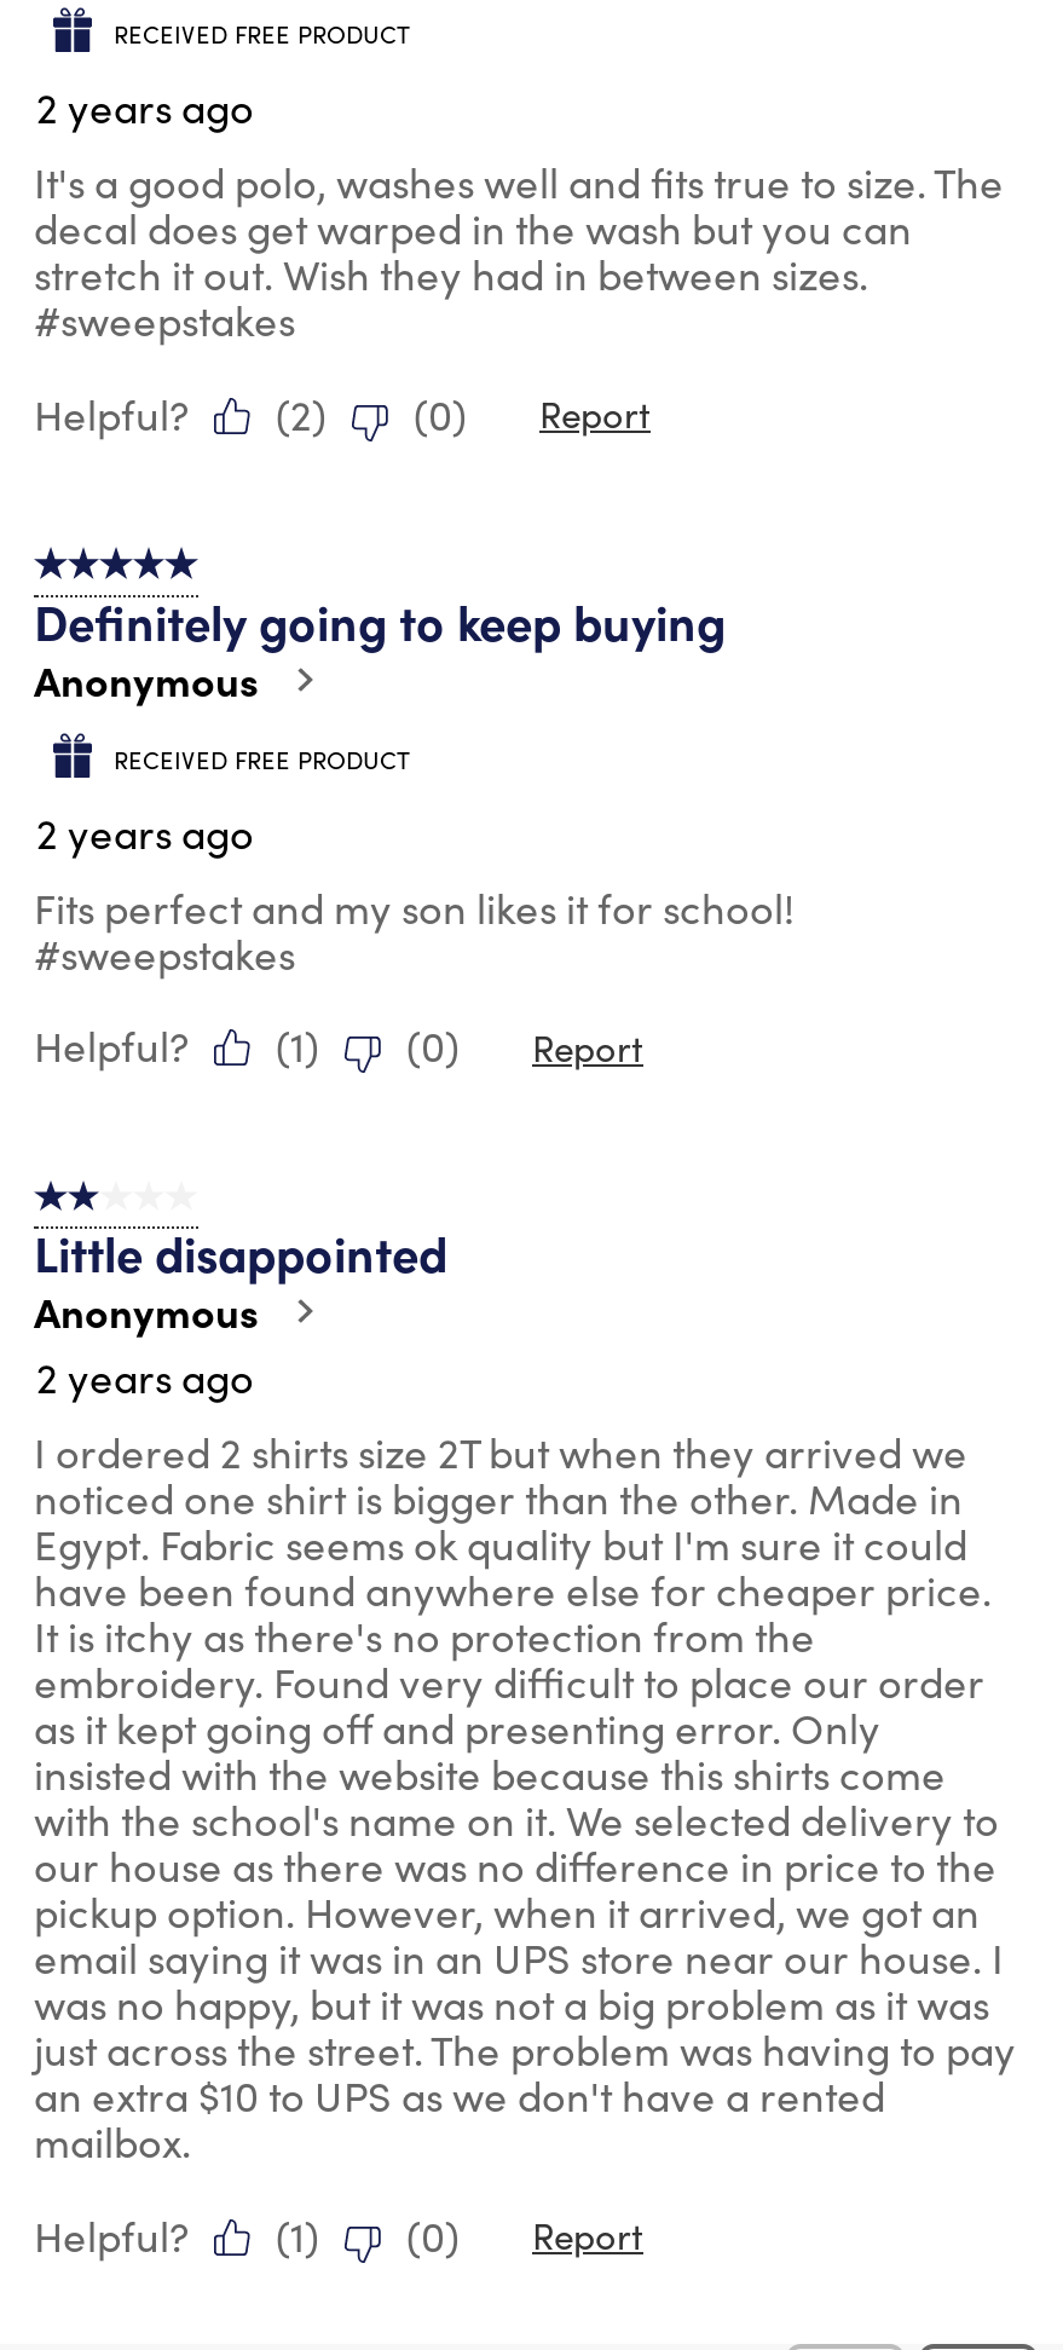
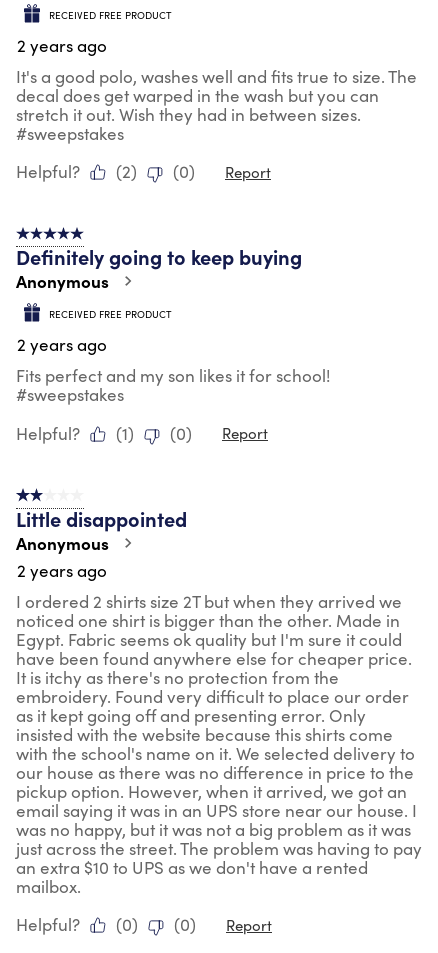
[34,2208,643,2264] Helpful? (1) (0) Report -> [16,913,272,936] Helpful? (0) (0) Report

